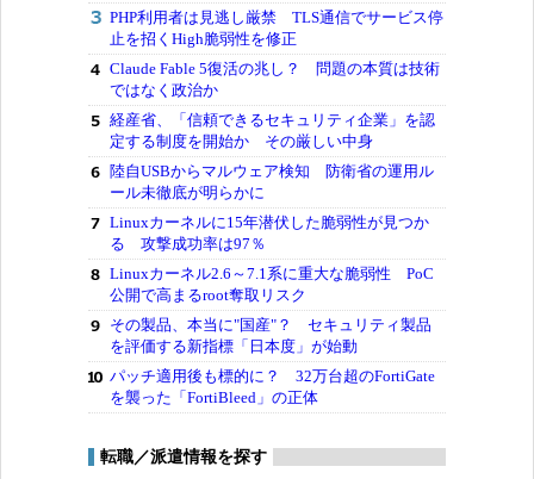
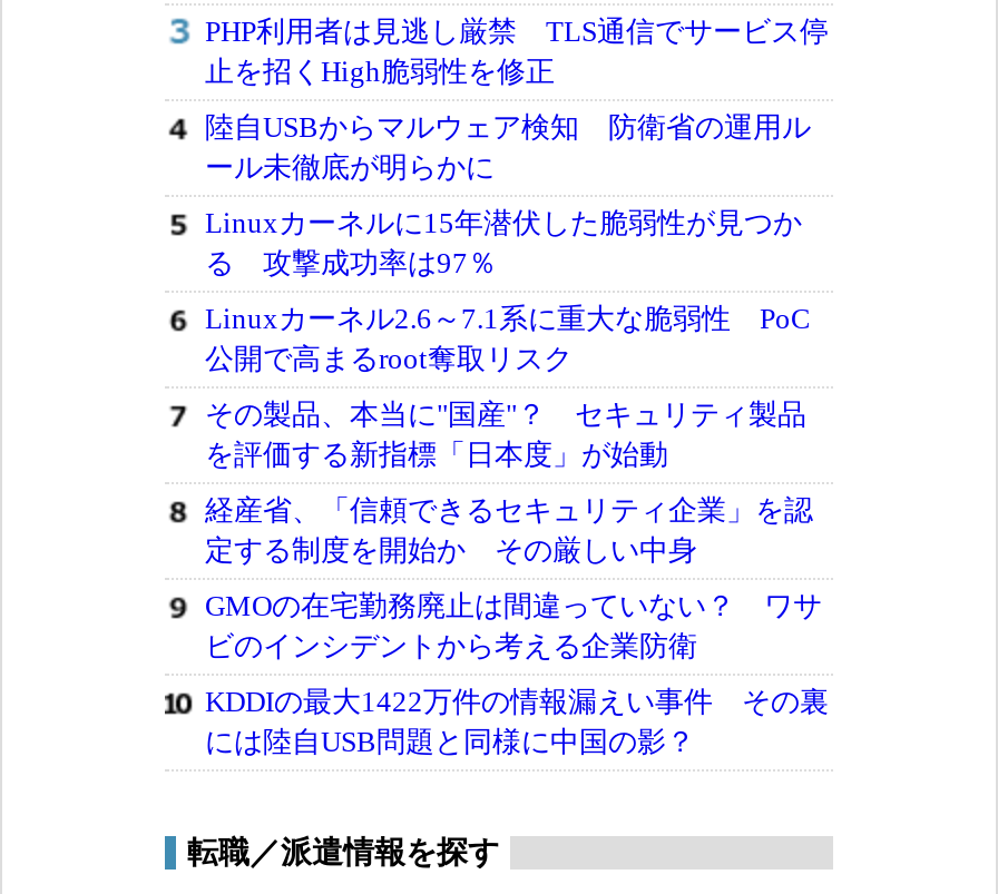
[110,59,440,99] Claude Fable 5復活の兆し？ 問題の本質は技術 | ではなく政治か -> none
moved [110,111,435,150] -> [205,493,813,566]: 経産省、「信頼できるセキュリティ企業」を認 | 定する制度を開始か その厳しい中身
moved [110,162,434,355] -> [205,110,811,470]: 陸自USBからマルウェア検知 防衛省の運用ル | ール未徹底が明らかに | Linuxカーネルに15年潜伏した脆弱性が見つか | る 攻撃成功率は97％ | Linuxカーネル2.6～7.1系に重大な脆弱性 PoC | 公開で高まるroot奪取リスク | その製品、本当に"国産"？ セキュリティ製品 | を評価する新指標「日本度」が始動
[110,367,435,406] パッチ適用後も標的に？ 32万台超のFortiGate | を襲った「FortiBleed」の正体 -> [205,589,829,758] GMOの在宅勤務廃止は間違っていない？ ワサ | ビのインシデントから考える企業防衛 | KDDIの最大1422万件の情報漏えい事件 その裏 | には陸自USB問題と同様に中国の影？

